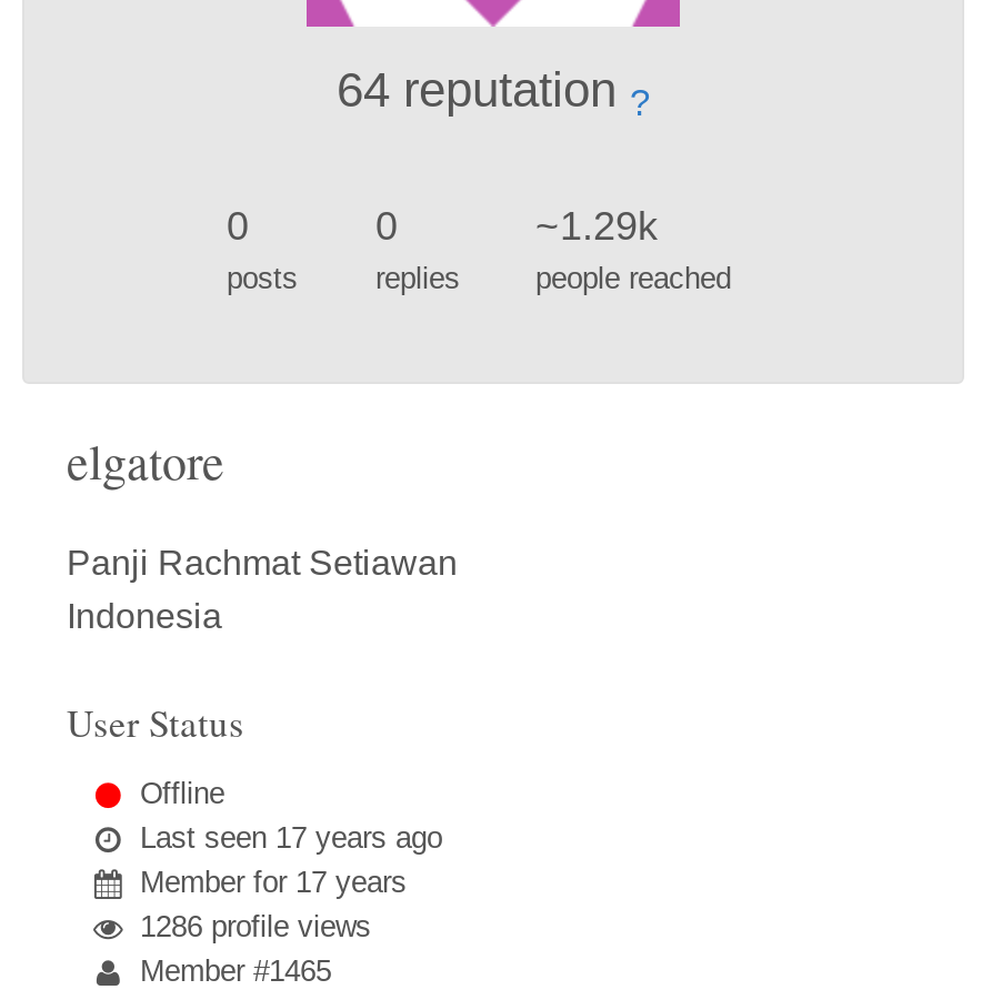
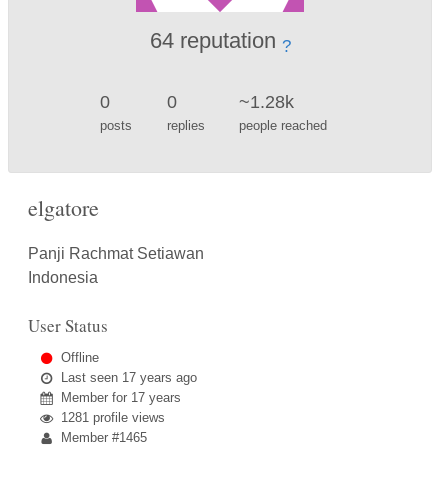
[535,203,658,248] ~1.29k -> [239,91,294,111] ~1.28k
[140,909,371,943] 1286 profile views -> [61,410,165,425] 1281 profile views

